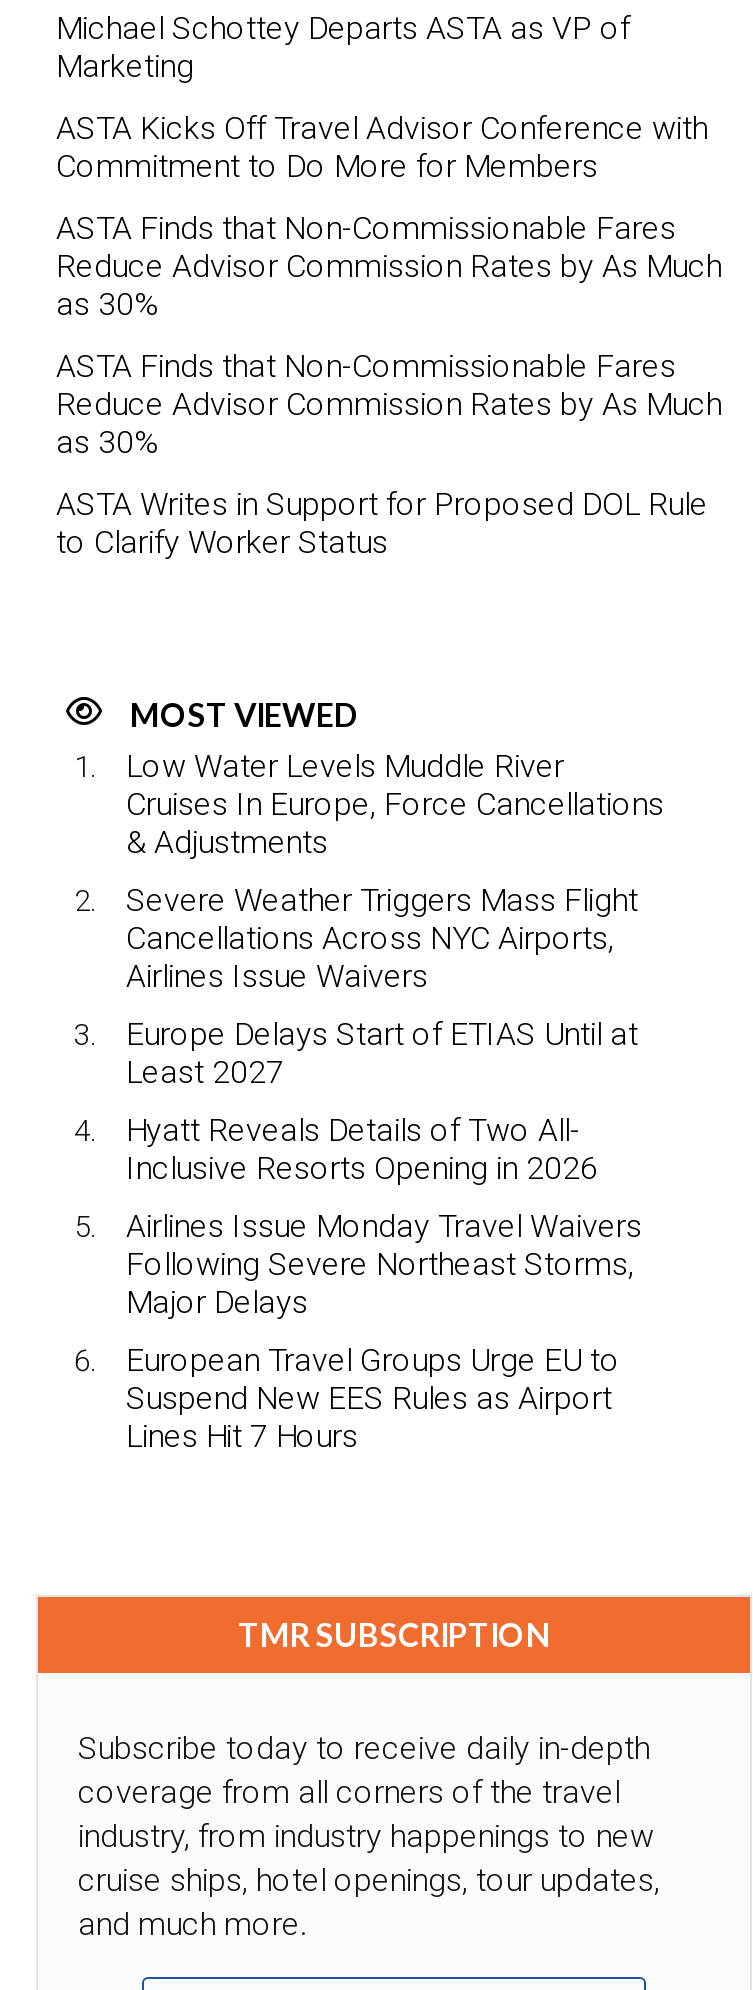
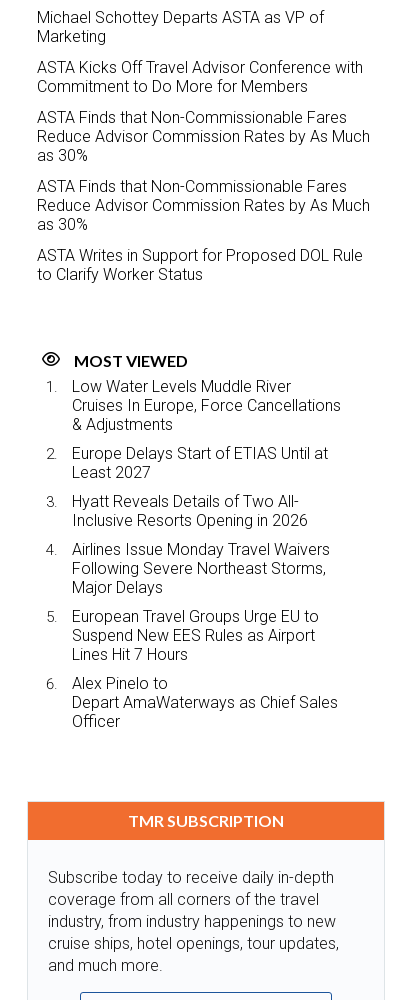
[126,882,638,996] Severe Weather Triggers Mass Flight | Cancellations Across NYC Airports, | Airlines Issue Waivers -> none
moved [126,1016,642,1456] -> [72,444,330,664]: Europe Delays Start of ETIAS Until at | Least 2027 | Hyatt Reveals Details of Two All- | ... | Suspend New EES Rules as Airport | Lines Hit 7 Hours
none -> [72,674,338,731] Alex Pinelo to | Depart AmaWaterways as Chief Sales | Officer

